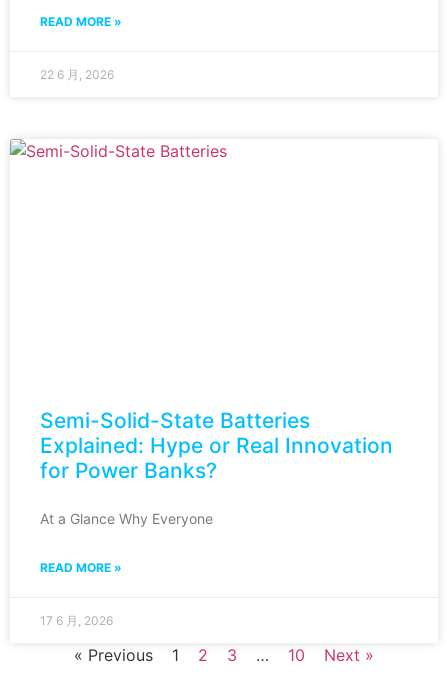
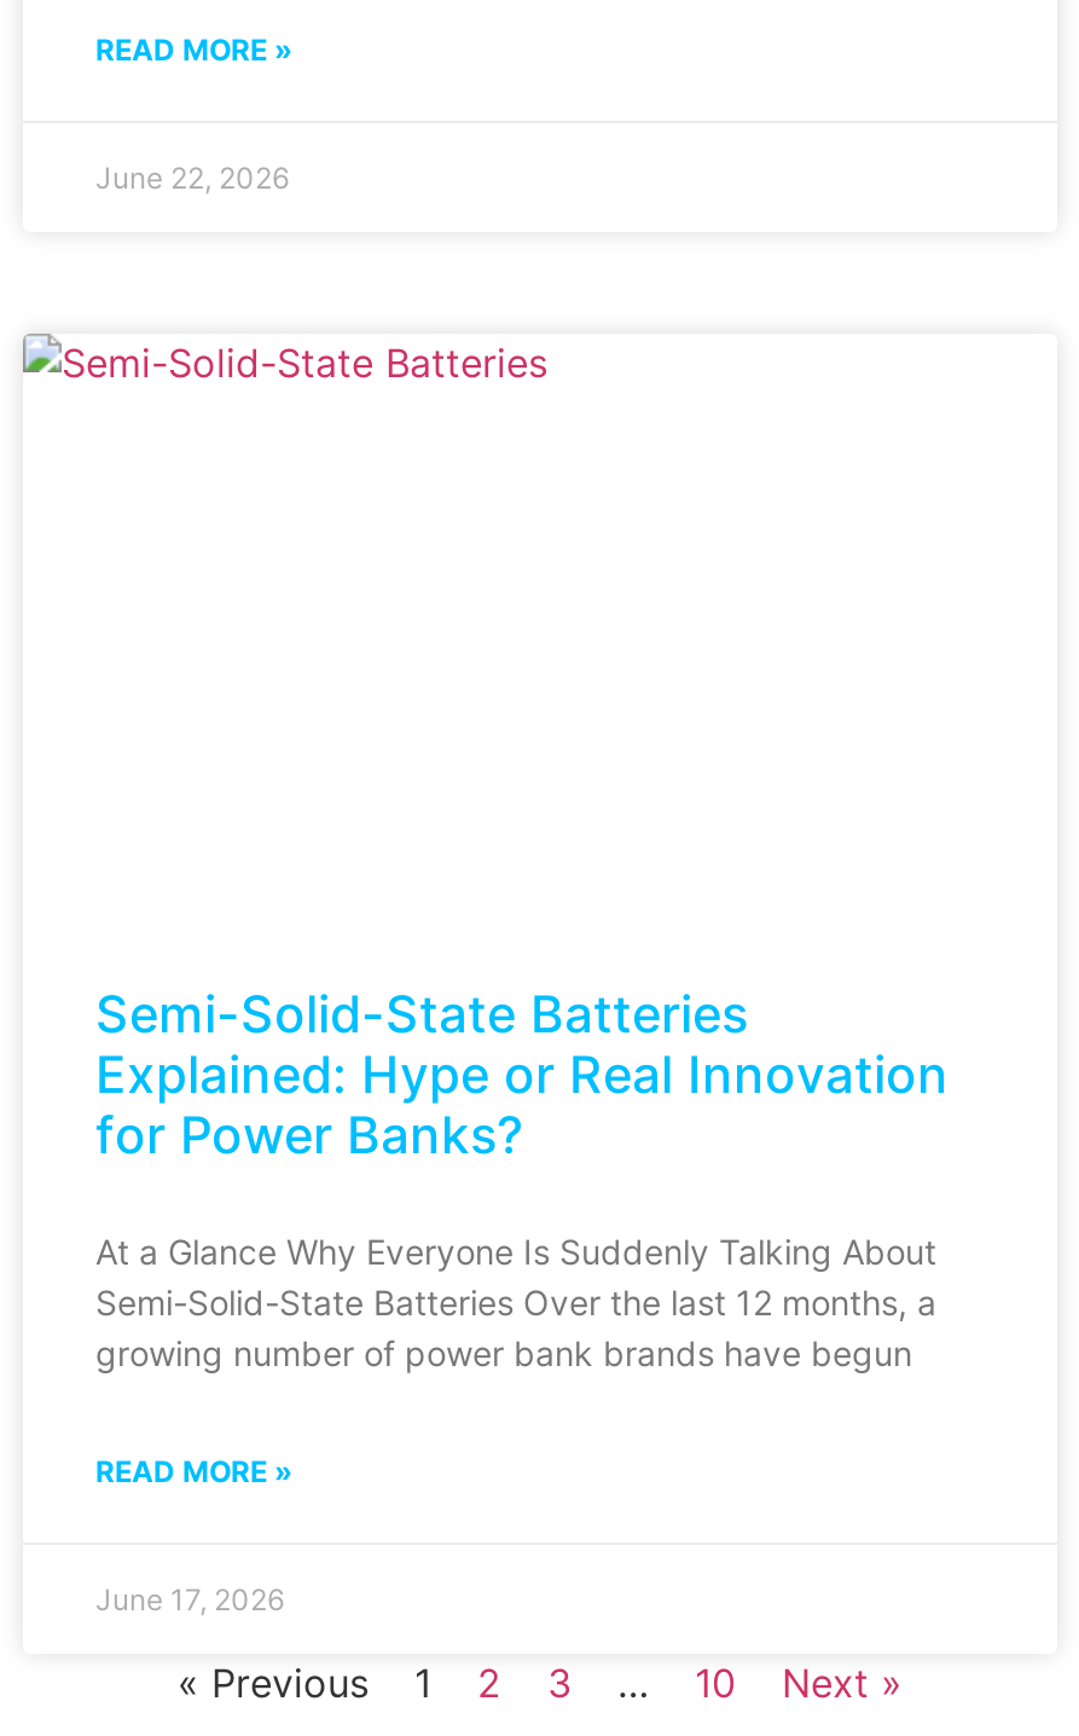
[40,67,114,82] 22 6 月, 2026 -> [95,160,289,196] June 22, 2026
[40,510,213,527] At a Glance Why Everyone -> [95,1231,936,1374] At a Glance Why Everyone Is Suddenly Talking About | Semi-Solid-State Batteries Over the last 12 months, a | growing number of power bank brands have begun
[40,613,113,628] 17 6 月, 2026 -> [95,1582,284,1618] June 17, 2026

